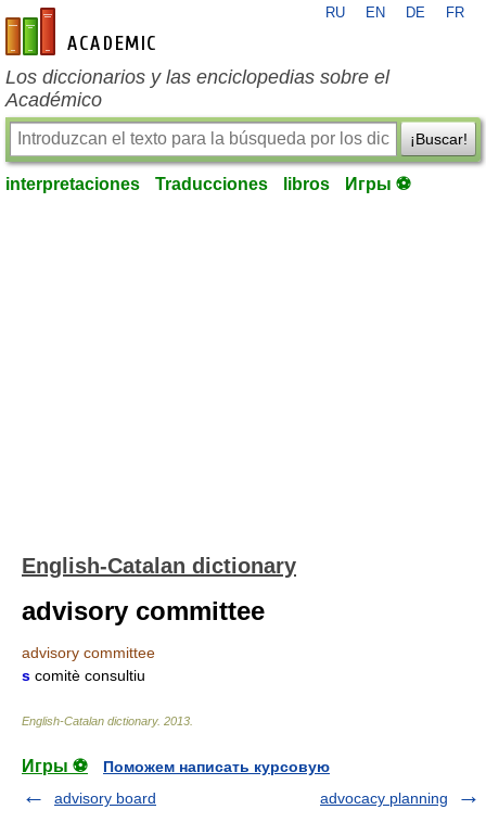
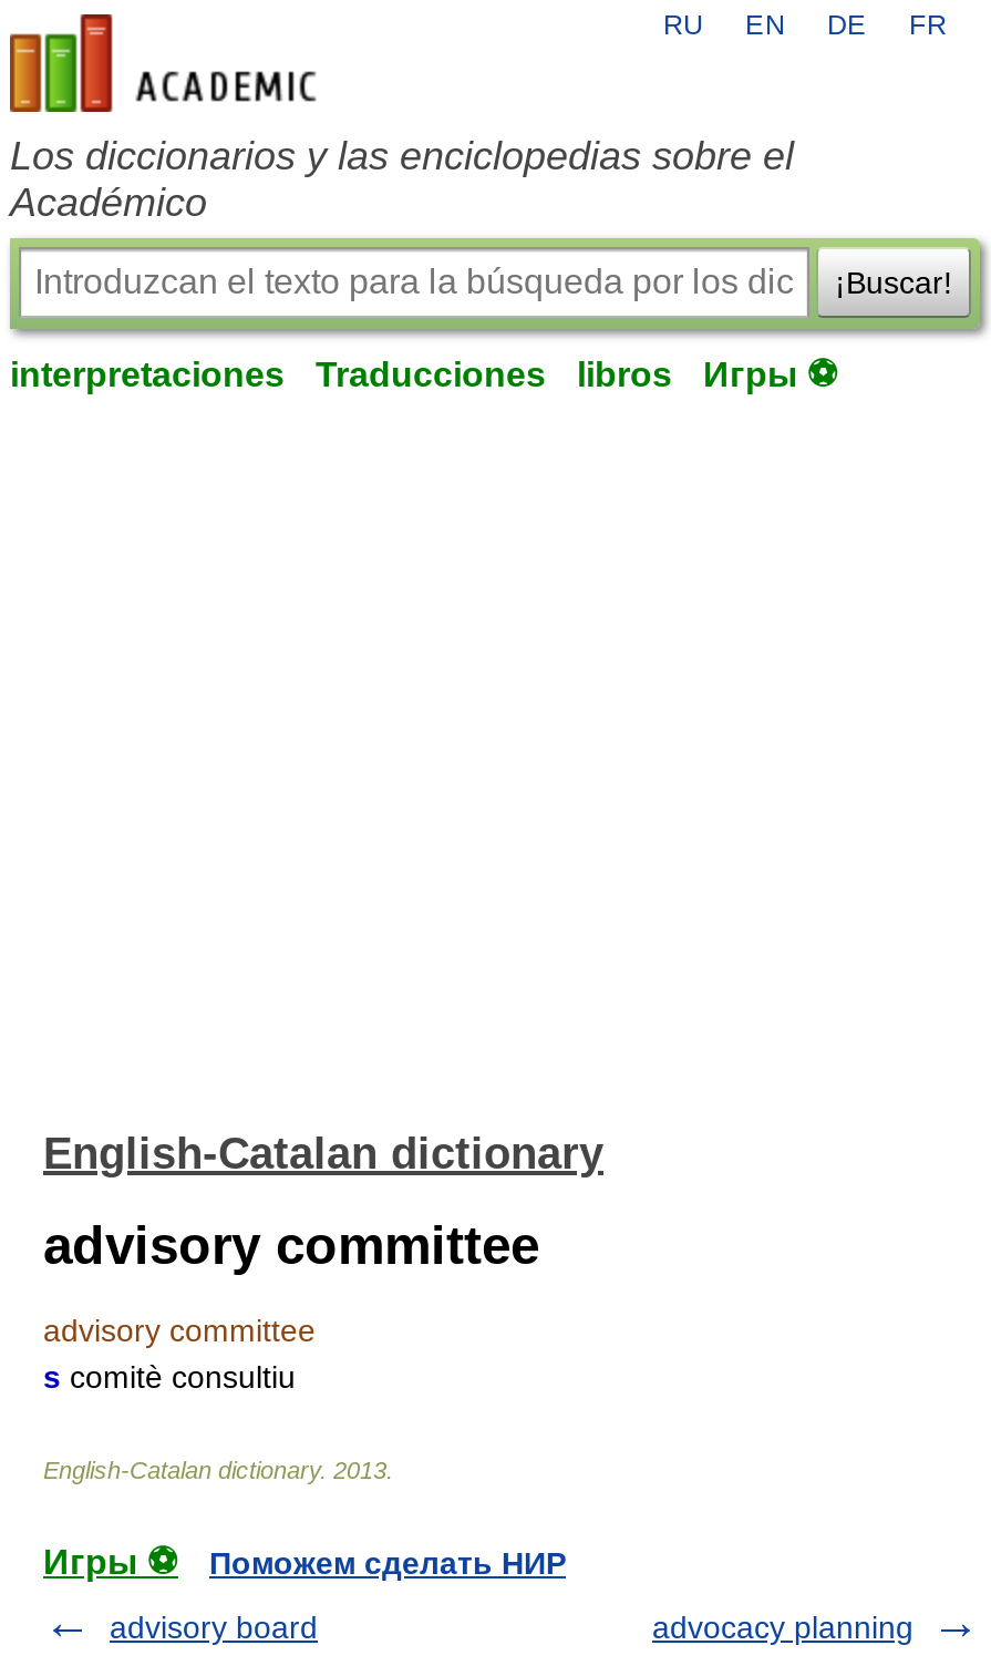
[103,758,330,775] Поможем написать курсовую -> [209,1545,566,1581] Поможем сделать НИР

